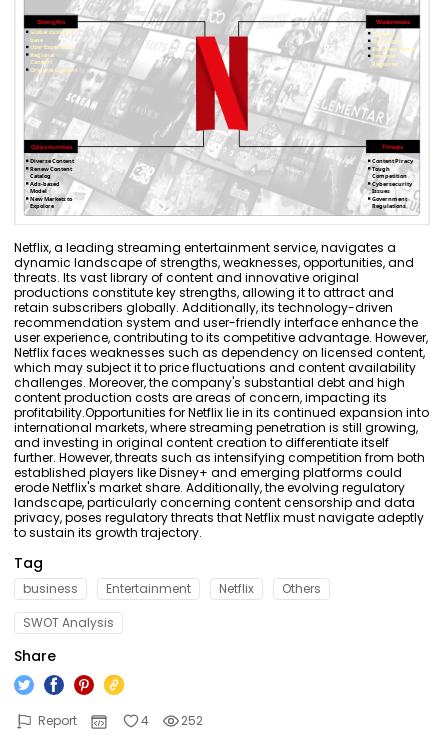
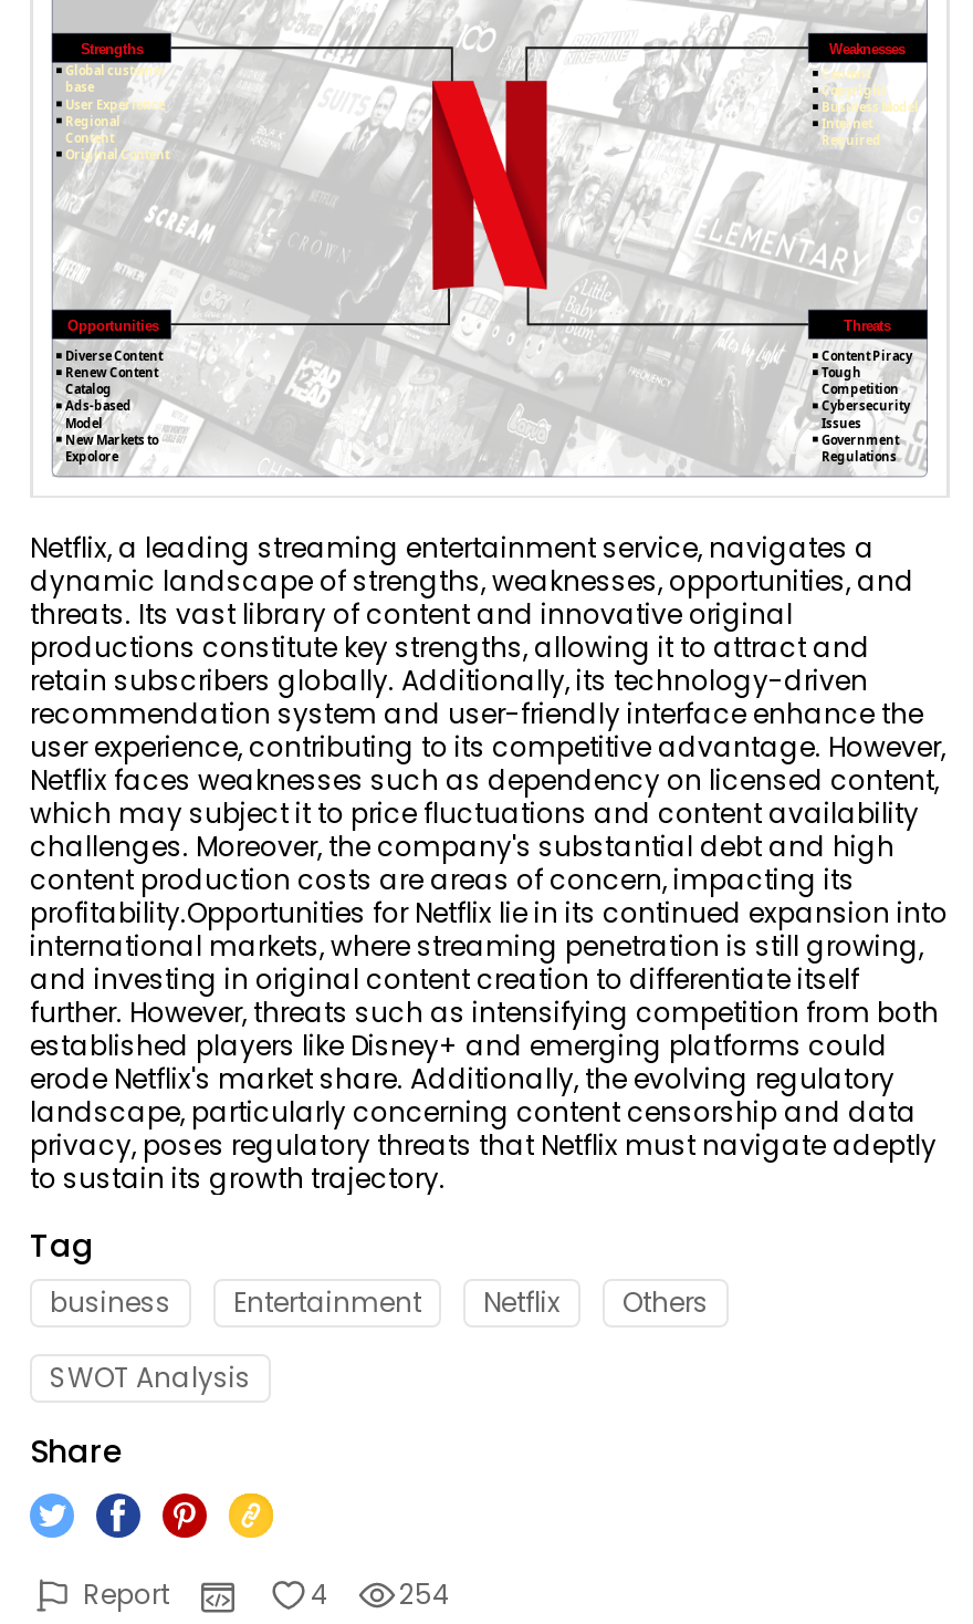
[141,712,203,729] 4 252 -> [311,1576,450,1614] 4 254

